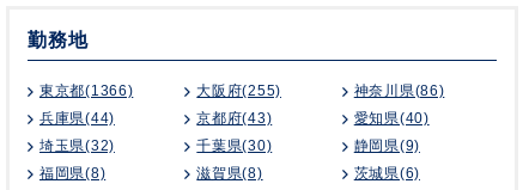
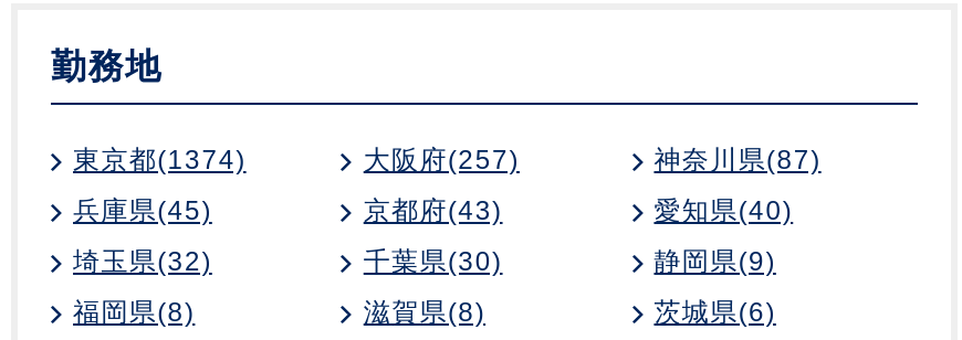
[39,82,133,99] 東京都(1366) -> [73,145,246,176] 東京都(1374)
[197,82,281,99] 大阪府(255) -> [364,145,520,176] 大阪府(257)
[354,82,444,99] 神奈川県(86) -> [654,145,821,176] 神奈川県(87)
[39,110,115,127] 兵庫県(44) -> [73,195,212,226] 兵庫県(45)

